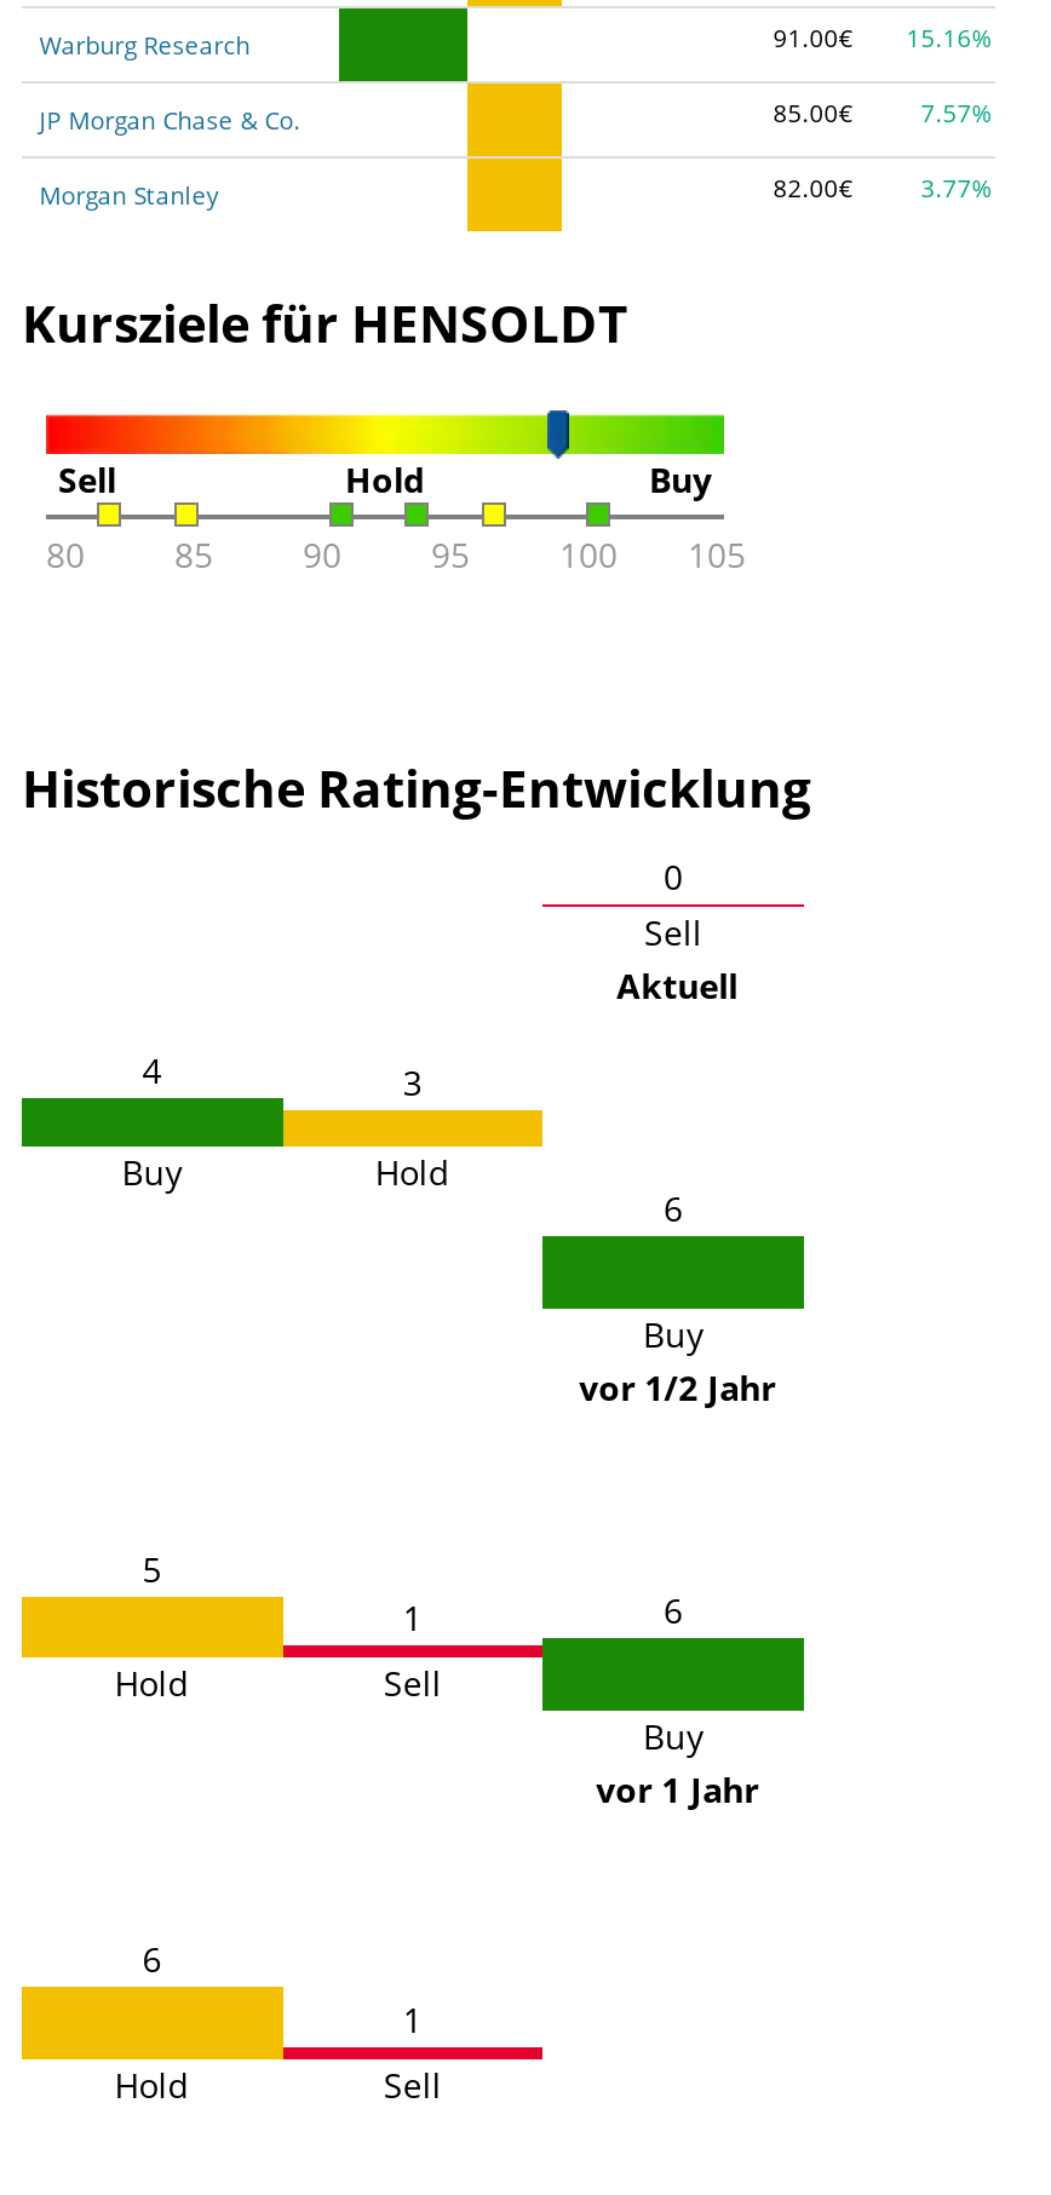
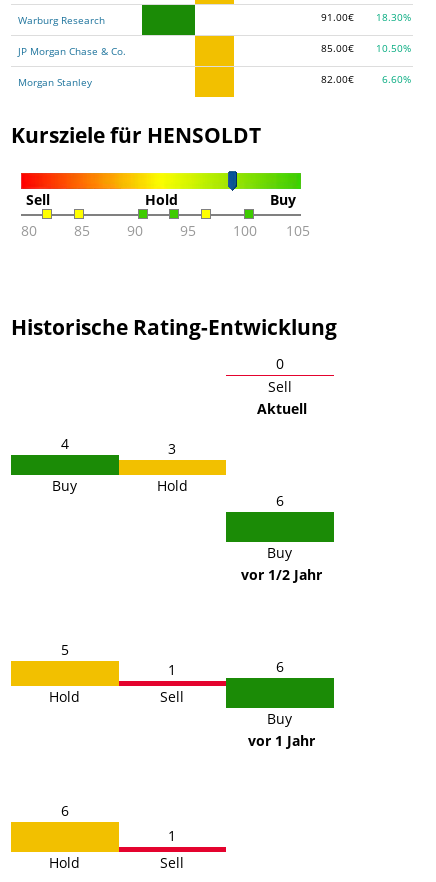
[906,21,991,55] 15.16% -> [376,10,411,24] 18.30%
[921,96,991,130] 7.57% -> [376,41,411,55] 10.50%
[921,171,991,205] 3.77% -> [382,72,411,86] 6.60%

